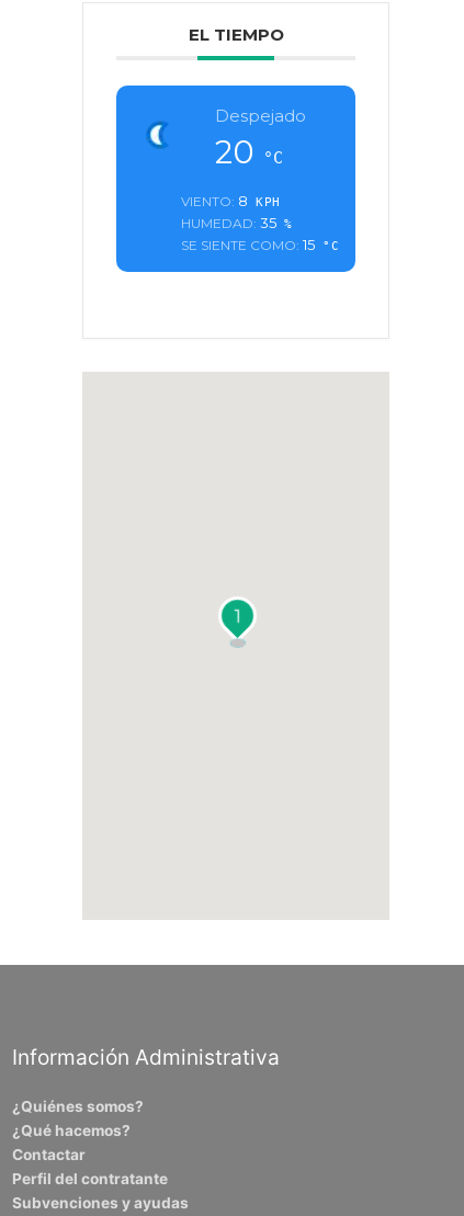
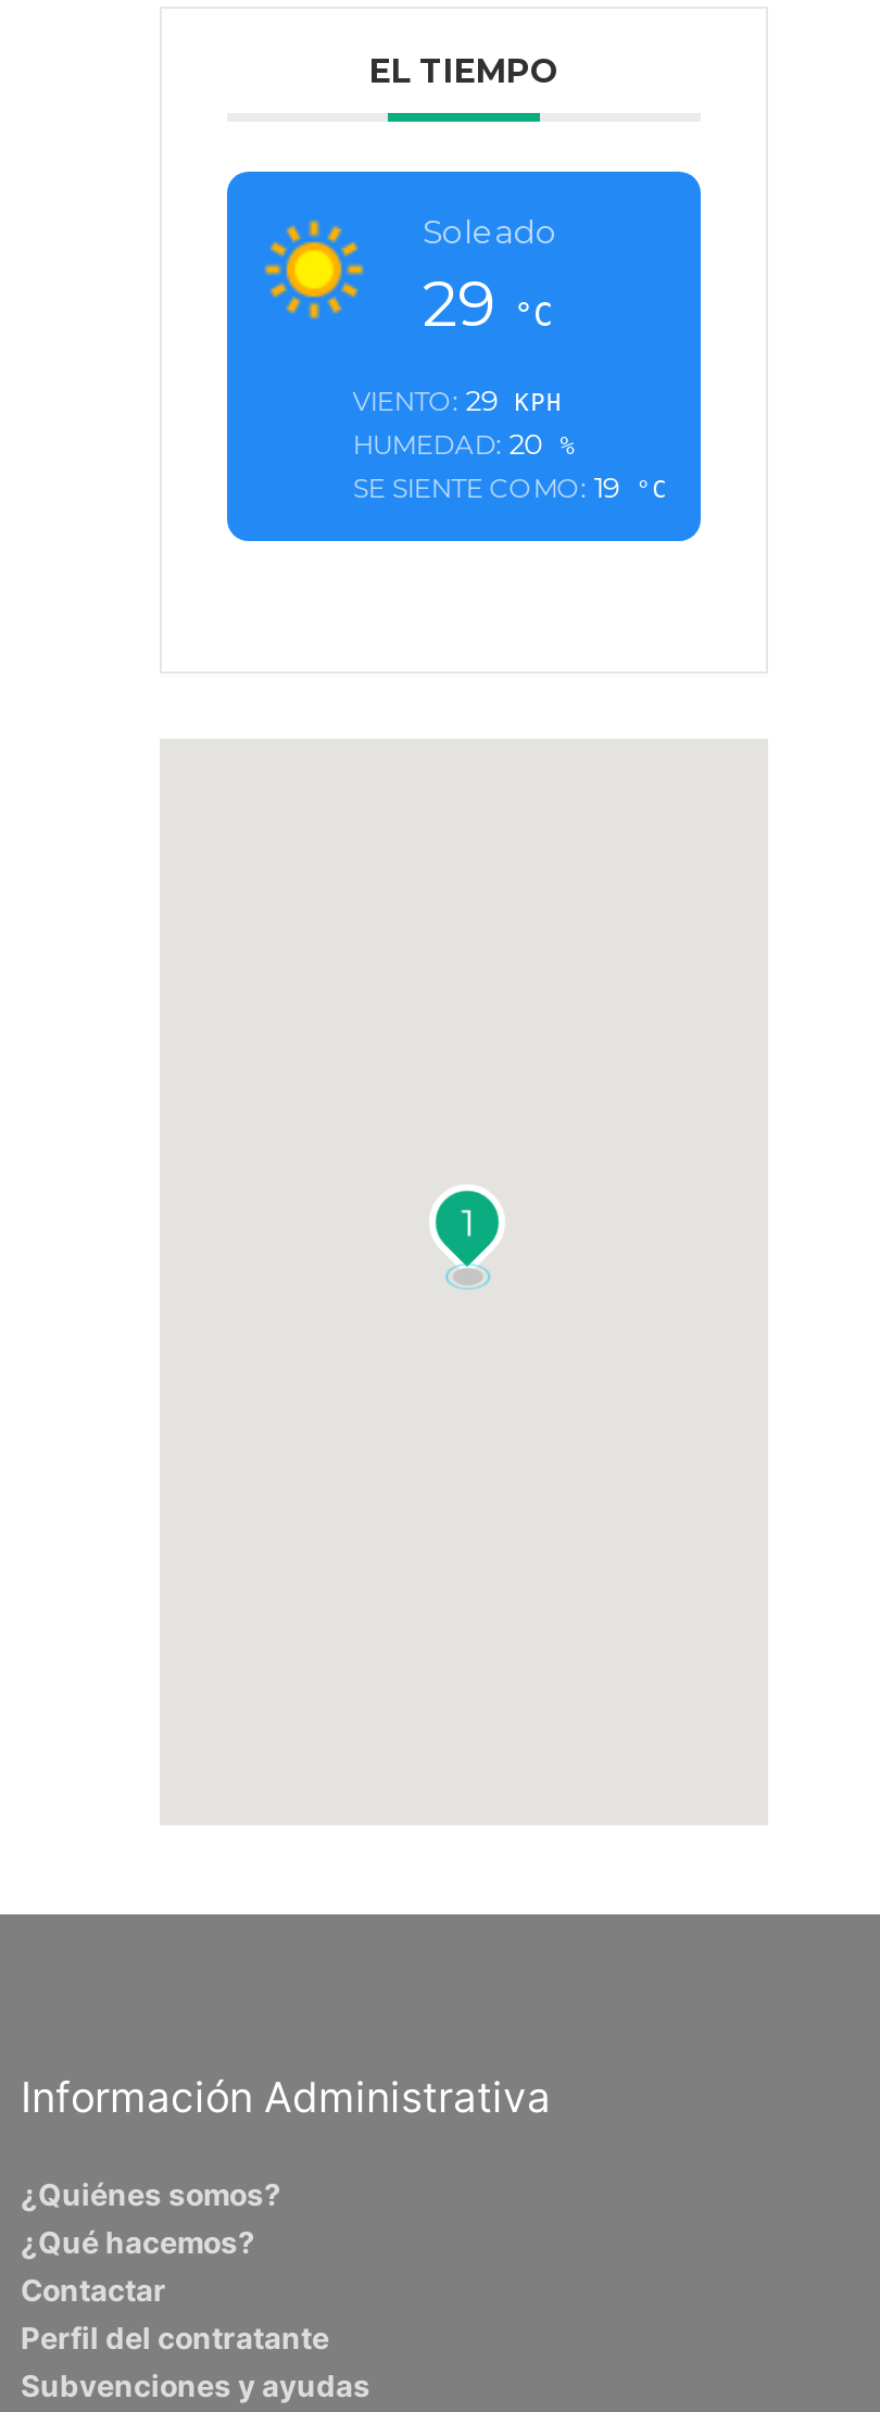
[136,106,306,171] [image] | Despejado | 20 °C -> [264,212,557,342] [image] | Soleado | 29 °C
[181,192,339,254] VIENTO: 8 KPH | HUMEDAD: 35% | SE SIENTE COMO: 15 °C -> [353,383,668,505] VIENTO: 29 KPH | HUMEDAD: 20% | SE SIENTE COMO: 19 °C

